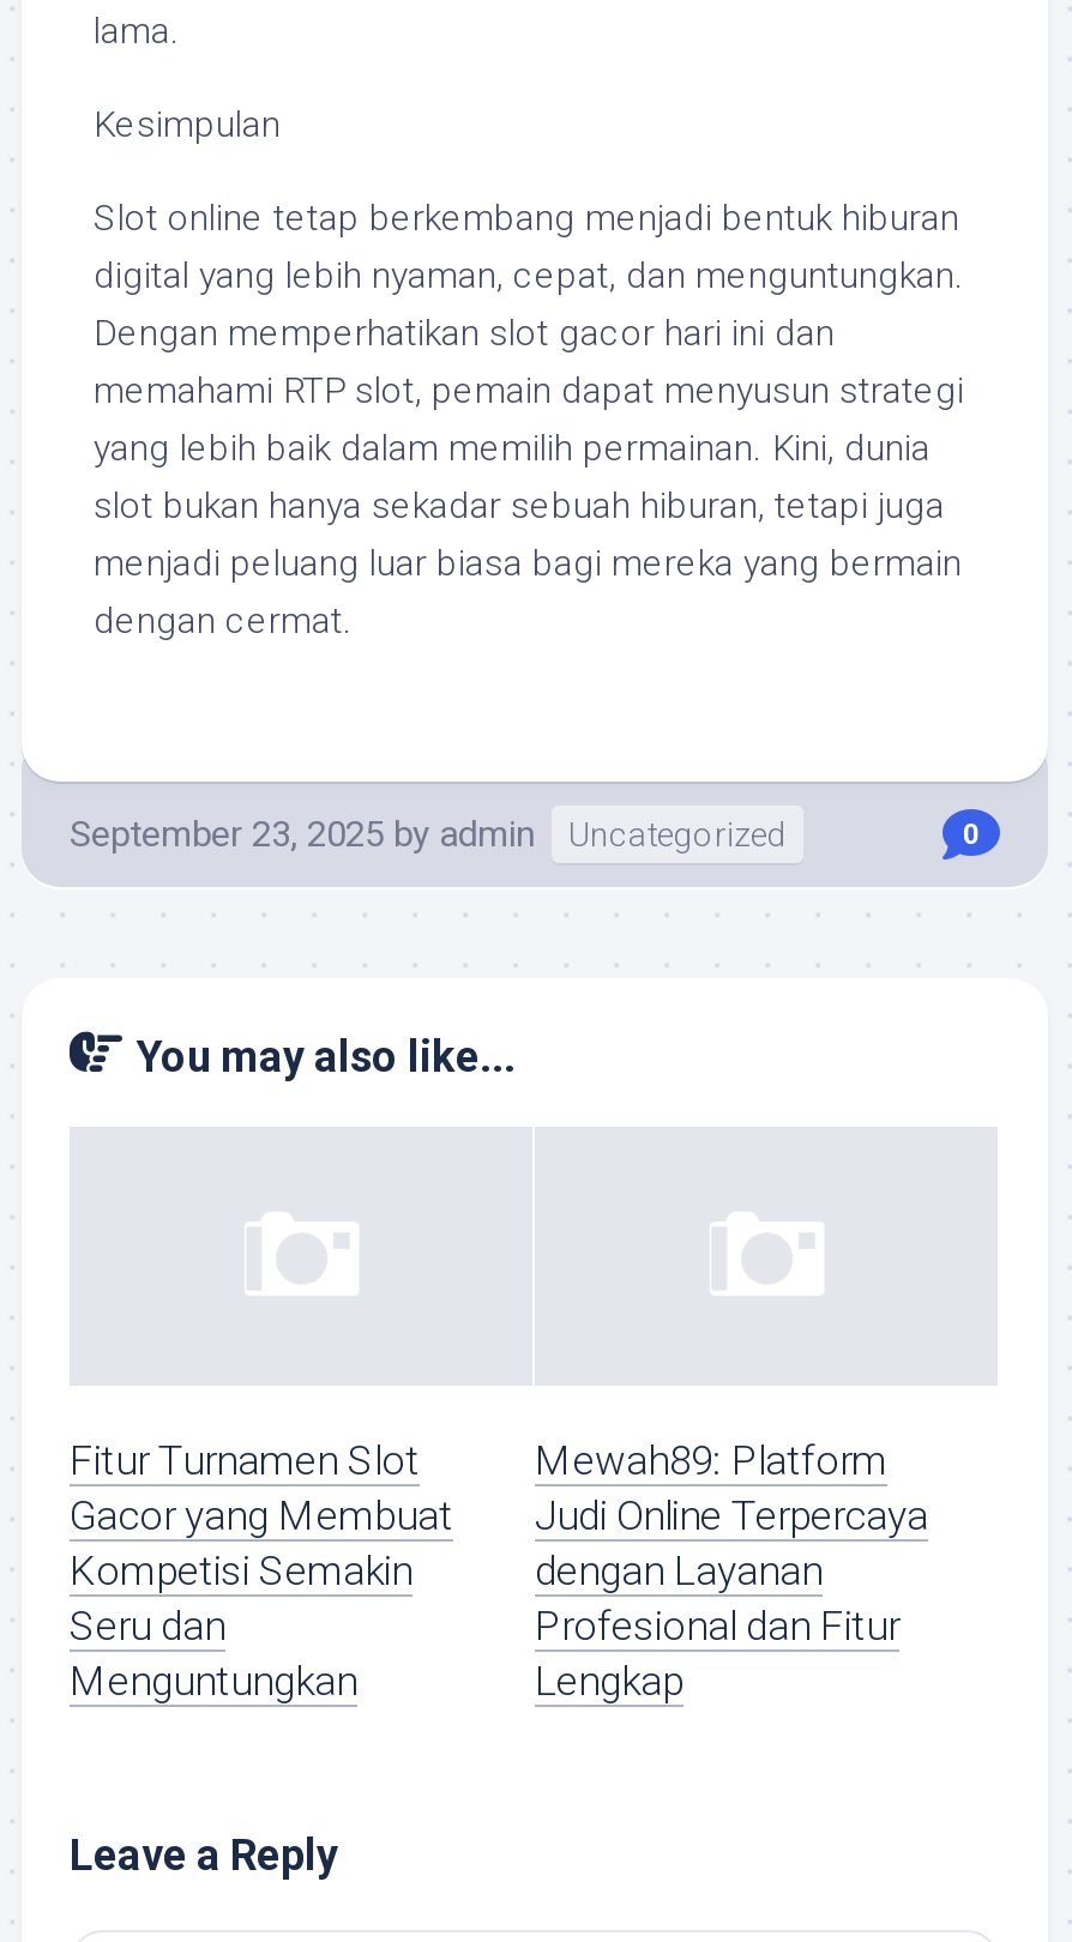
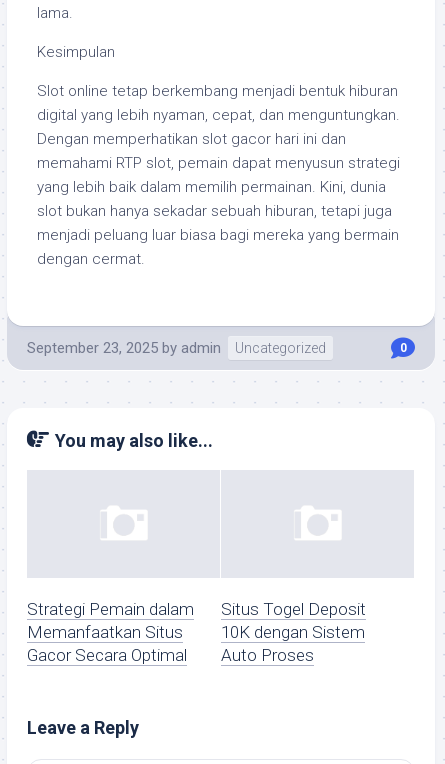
[70,1437,453,1706] Fitur Turnamen Slot | Gacor yang Membuat | Kompetisi Semakin | Seru dan | Menguntungkan -> [27,599,194,665] Strategi Pemain dalam | Memanfaatkan Situs | Gacor Secara Optimal
[535,1437,928,1706] Mewah89: Platform | Judi Online Terpercaya | dengan Layanan | Profesional dan Fitur | Lengkap -> [221,599,366,665] Situs Togel Deposit | 10K dengan Sistem | Auto Proses

